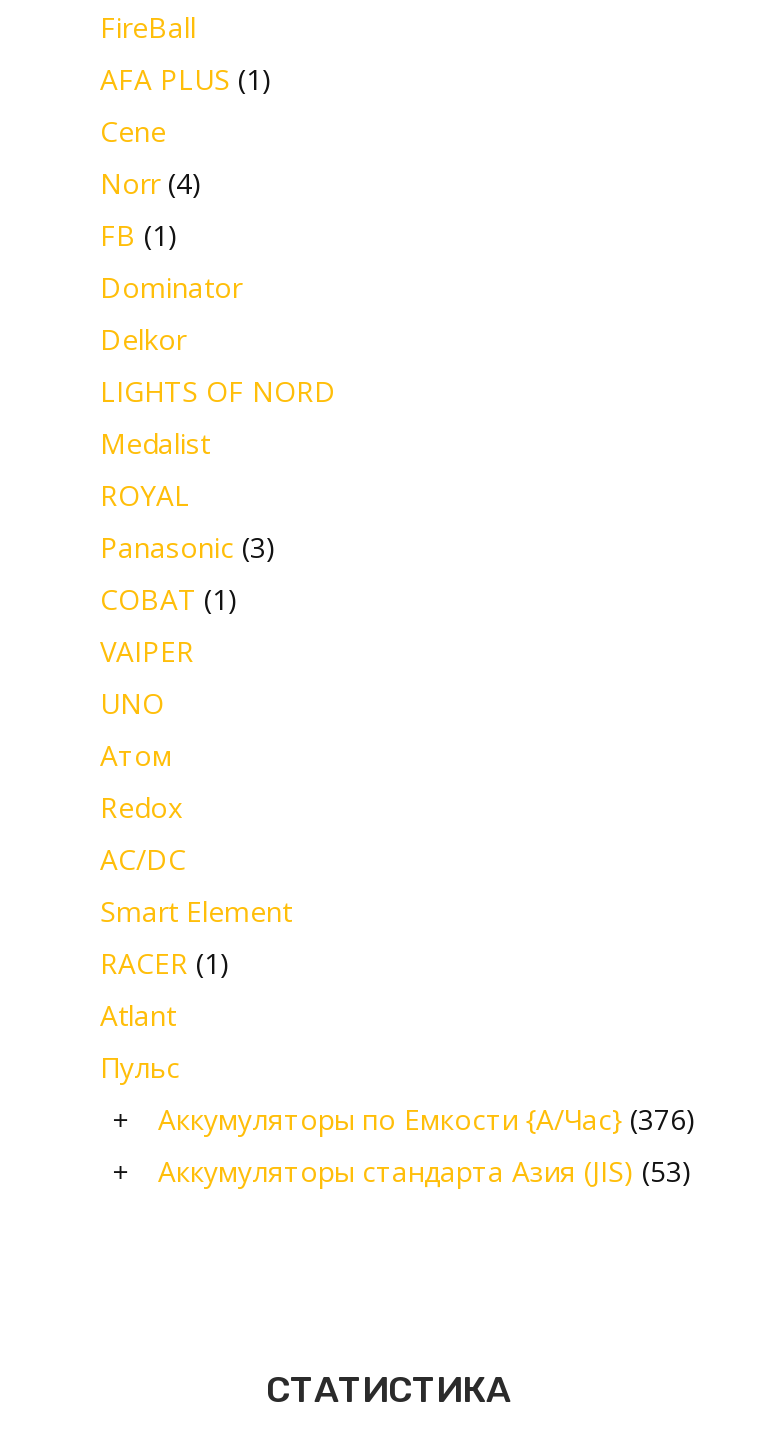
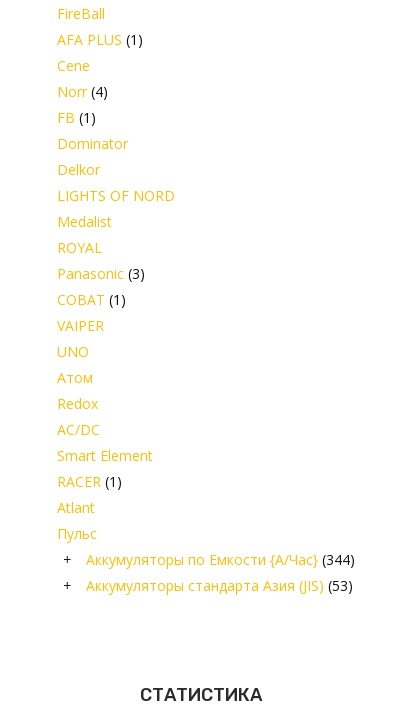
[158,1101,696,1139] Аккумуляторы по Емкости {А/Час} (376) -> [86,550,355,569] Аккумуляторы по Емкости {А/Час} (344)

